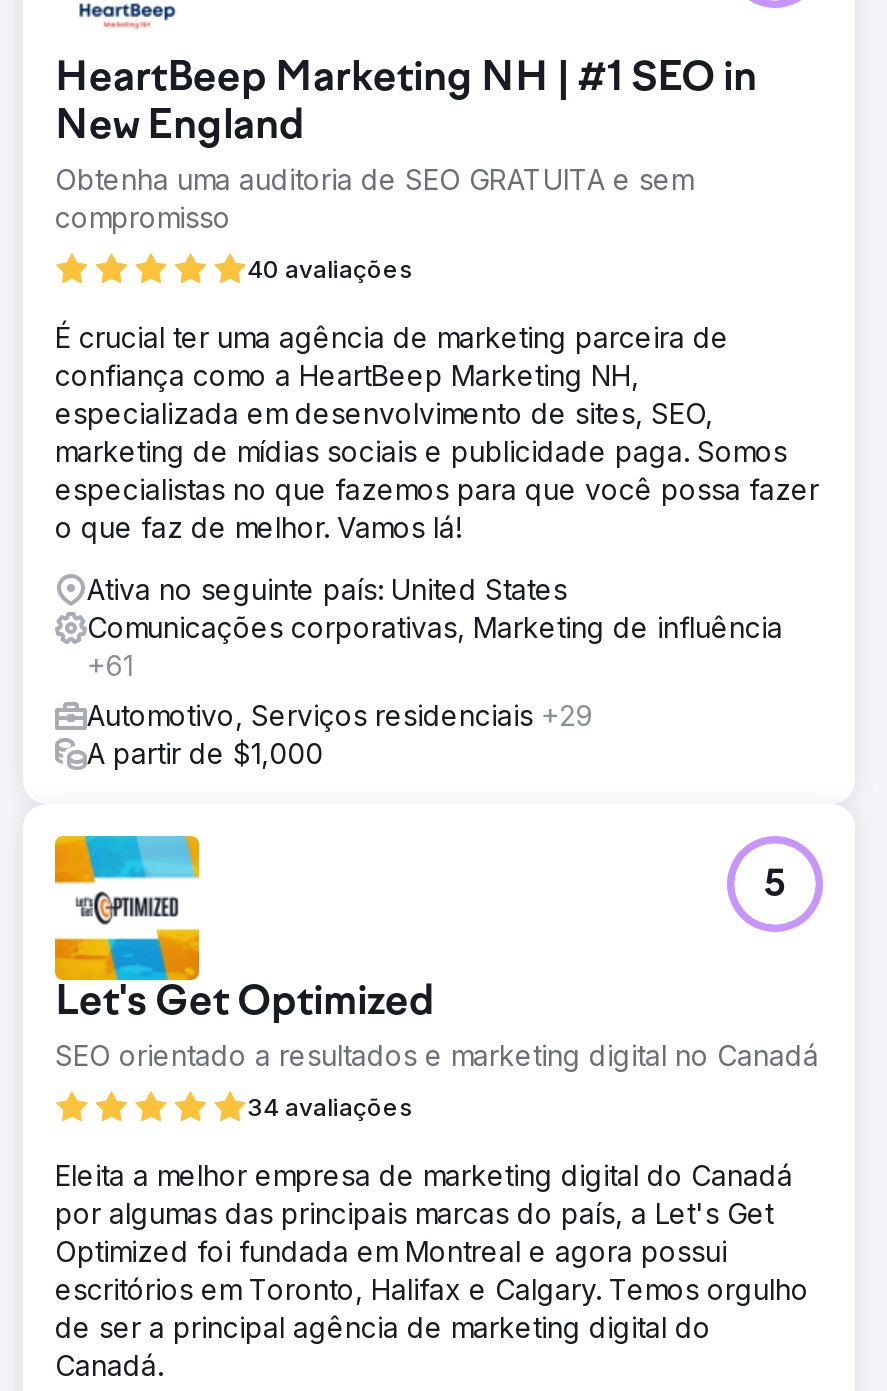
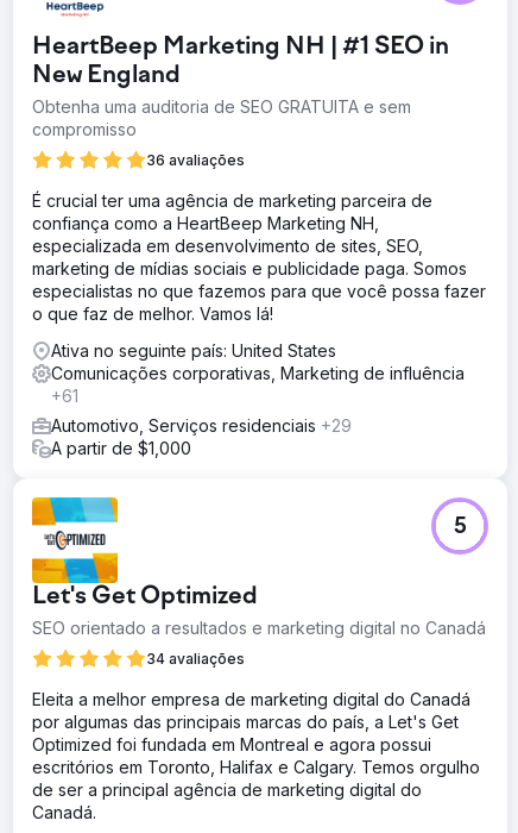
[247,253,413,283] 40 avaliações -> [146,151,245,169] 36 avaliações

